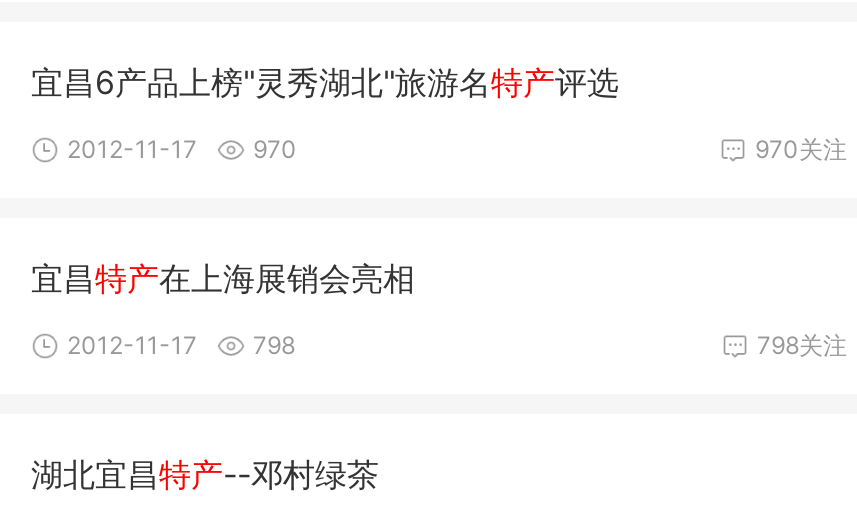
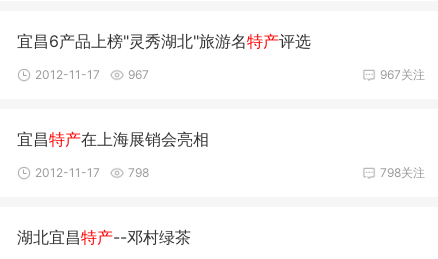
[67,134,297,164] 2012-11-17 970 -> [35,67,149,82] 2012-11-17 967
[755,134,847,164] 970关注 -> [380,67,425,82] 967关注

